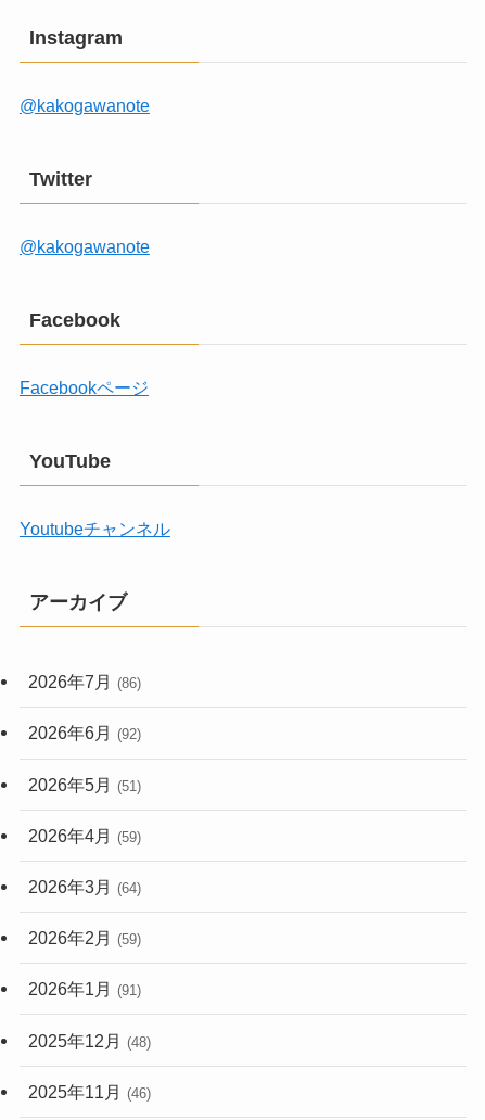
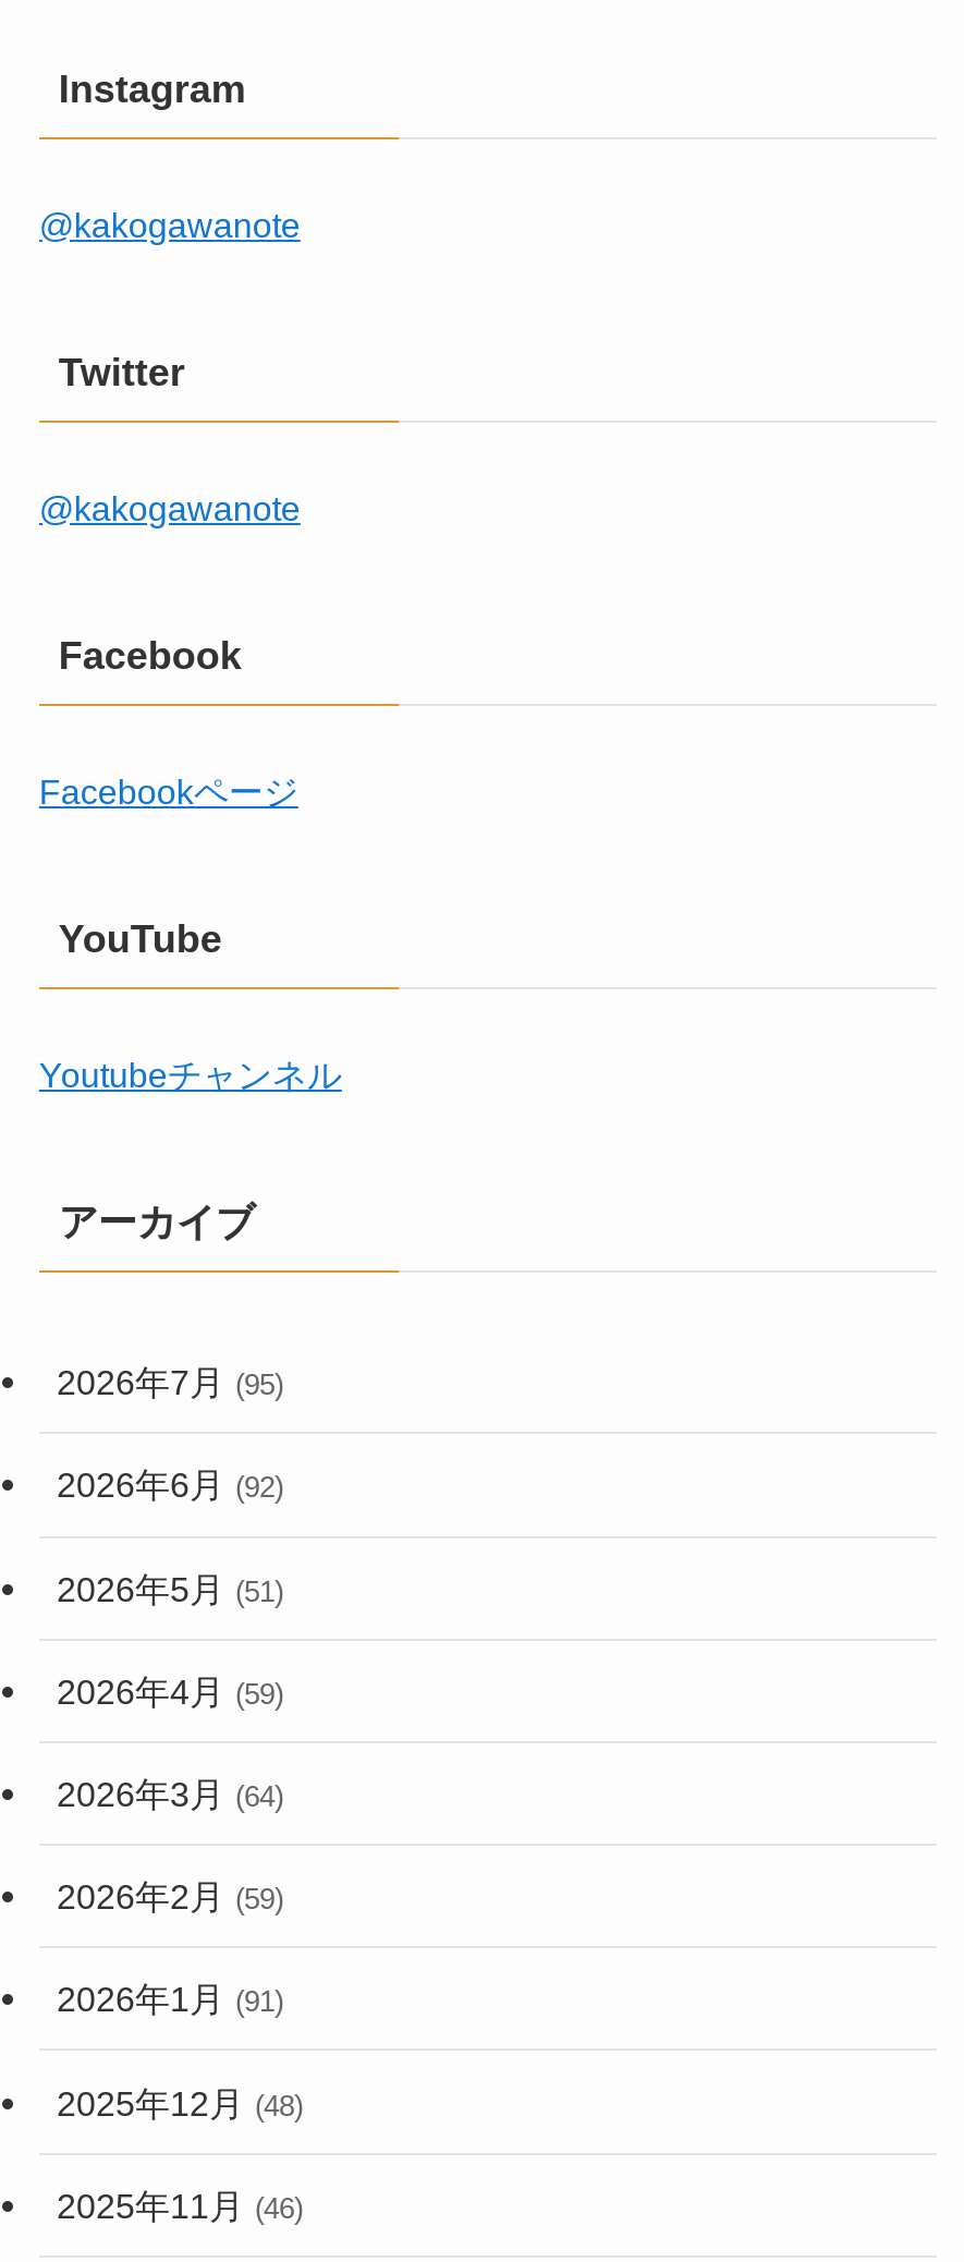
[28,672,141,692] 2026年7月(86) -> [57,1362,283,1402] 2026年7月(95)

